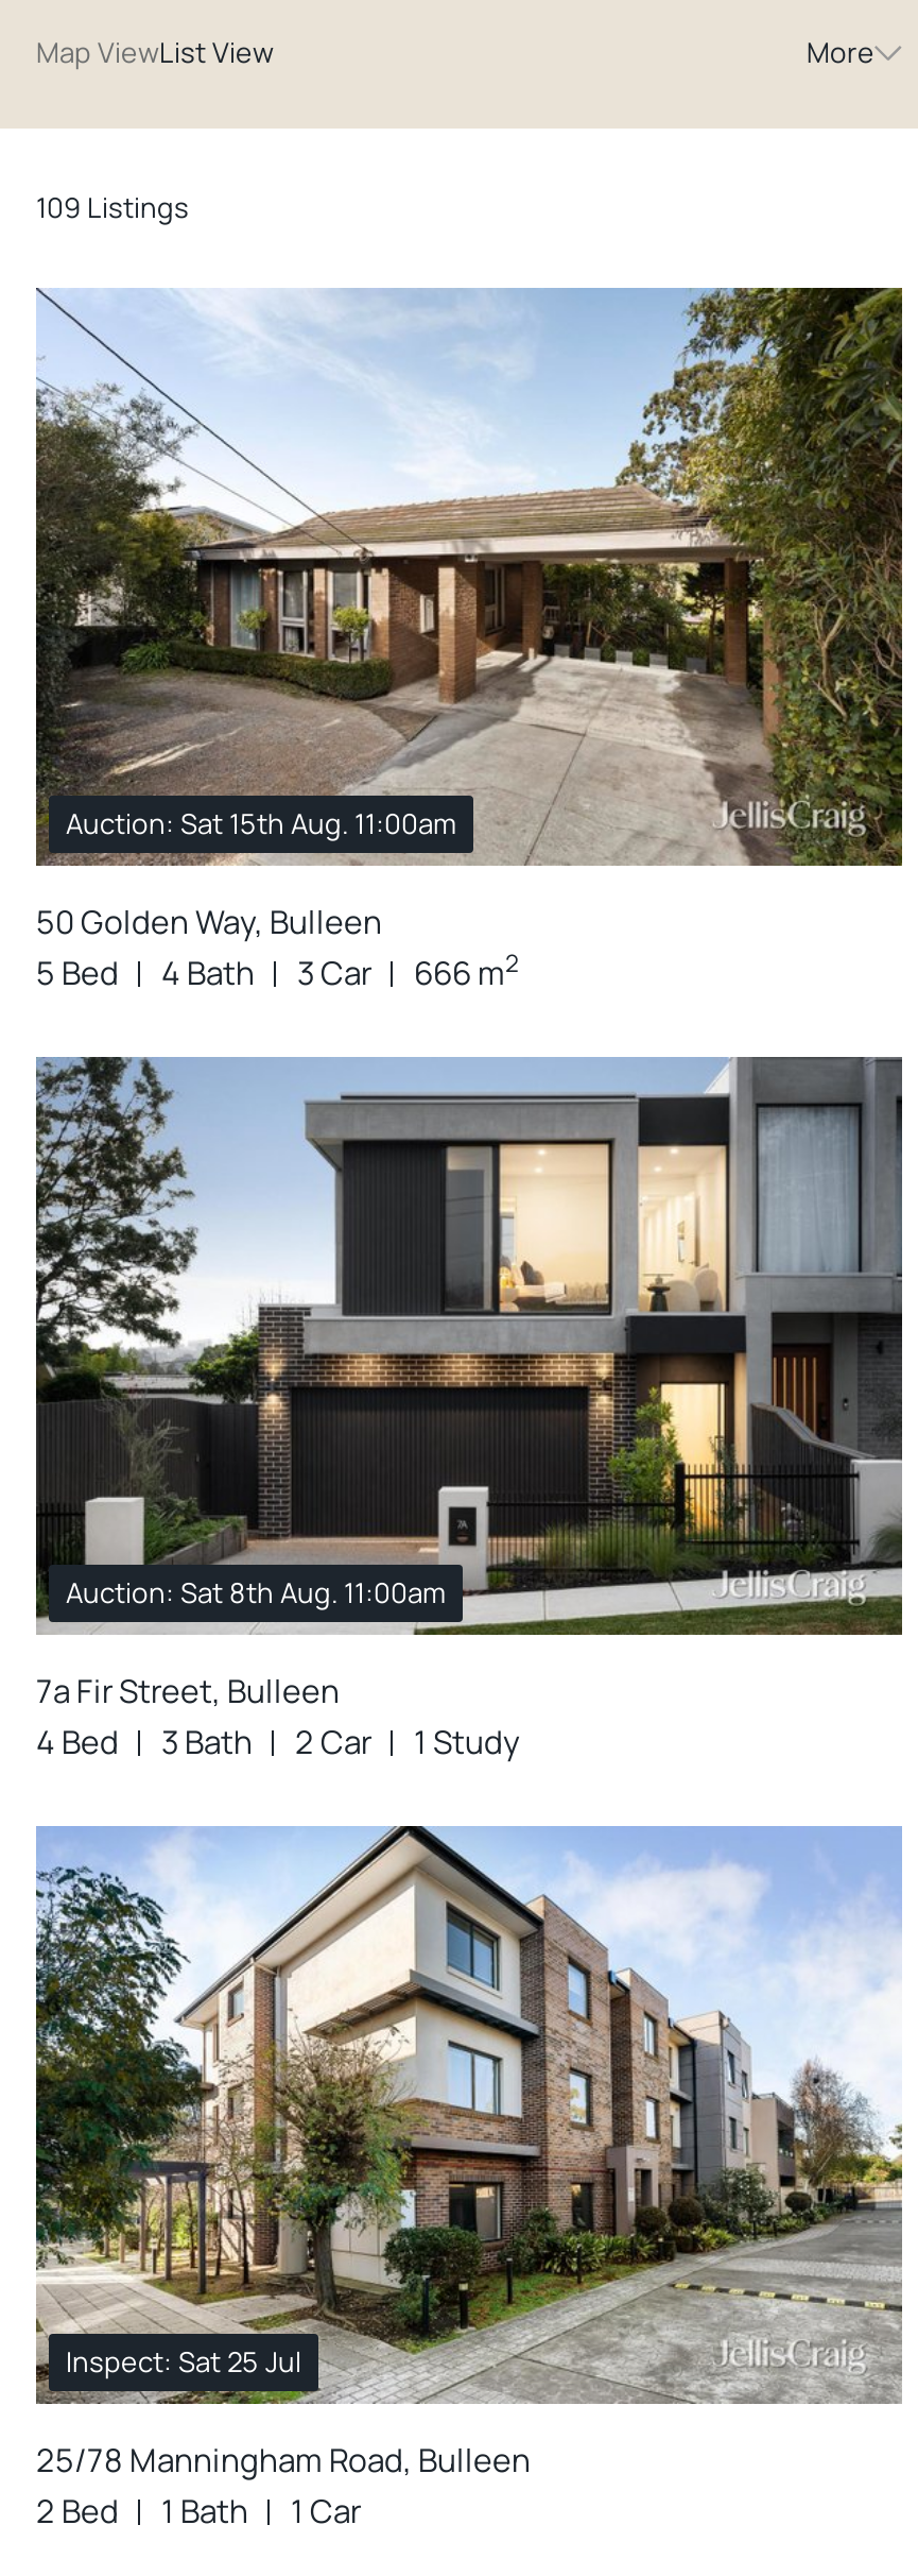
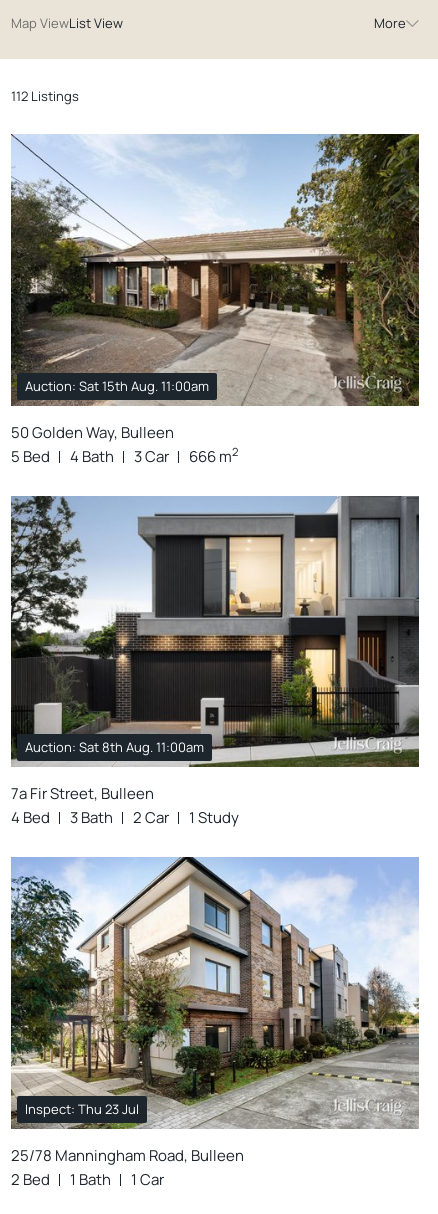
[36,188,189,226] 109 Listings -> [11,87,79,105] 112 Listings
[66,2342,301,2381] Inspect: Sat 25 Jul -> [25,1100,139,1118] Inspect: Thu 23 Jul

